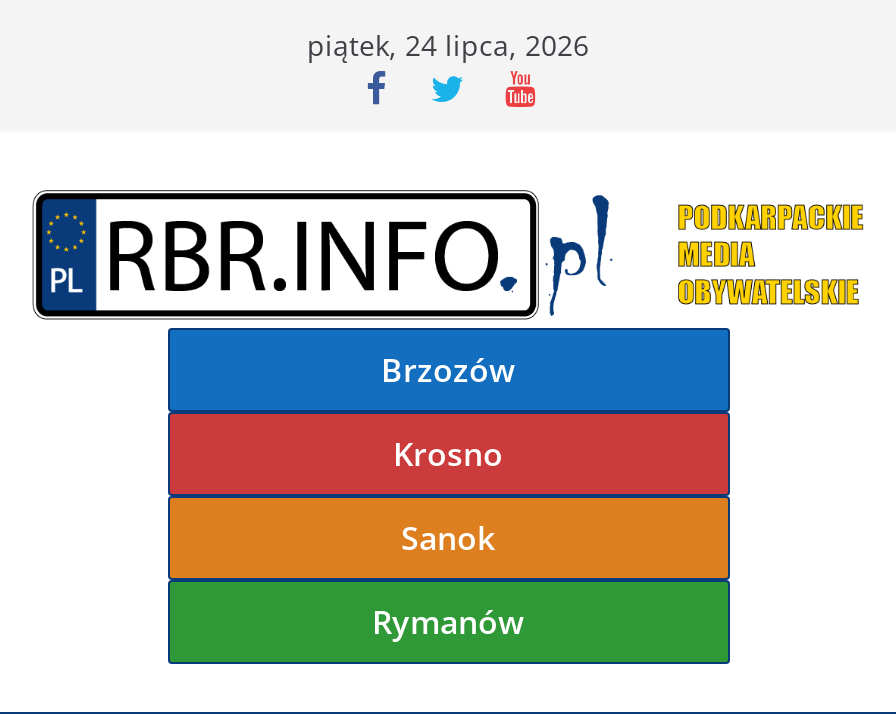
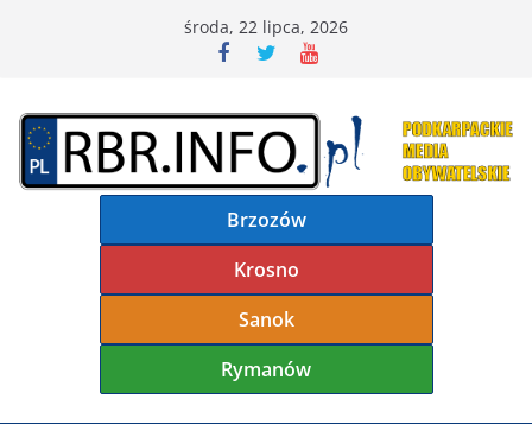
[307,26,589,64] piątek, 24 lipca, 2026 -> [184,15,348,38] środa, 22 lipca, 2026

